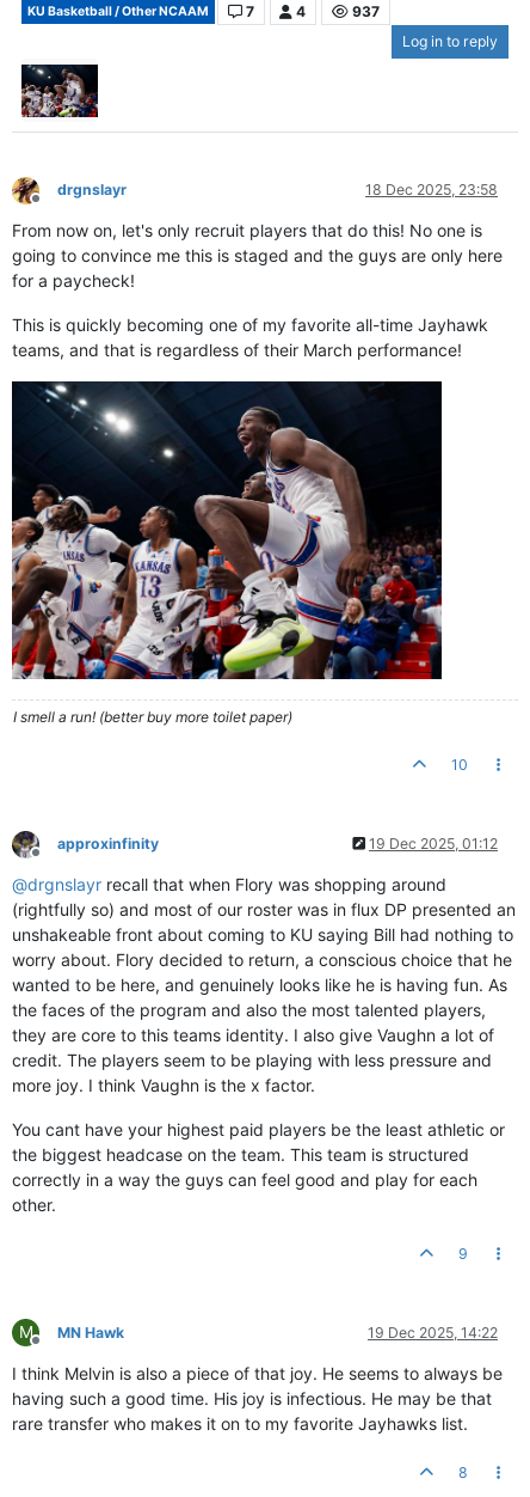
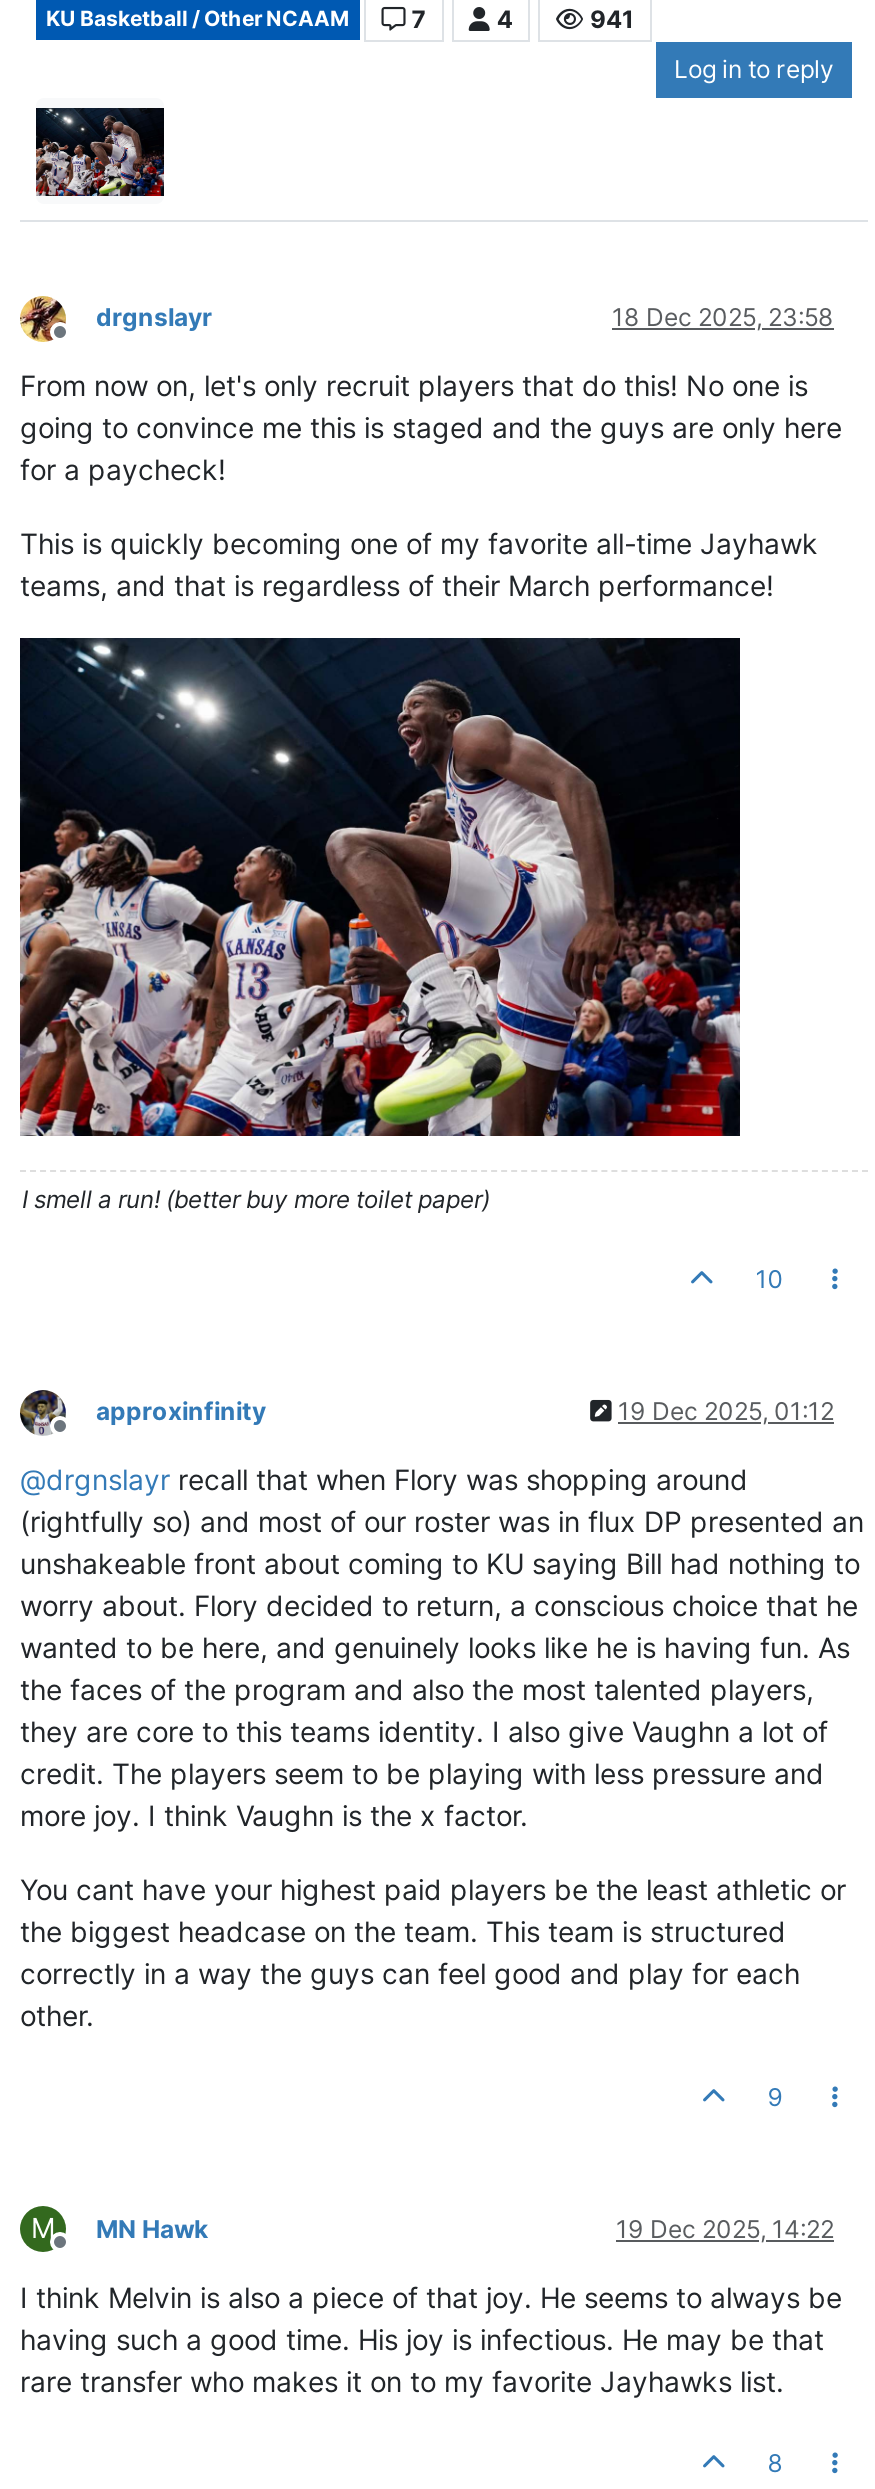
[352,2,380,20] 937 -> [590,4,634,34] 941

